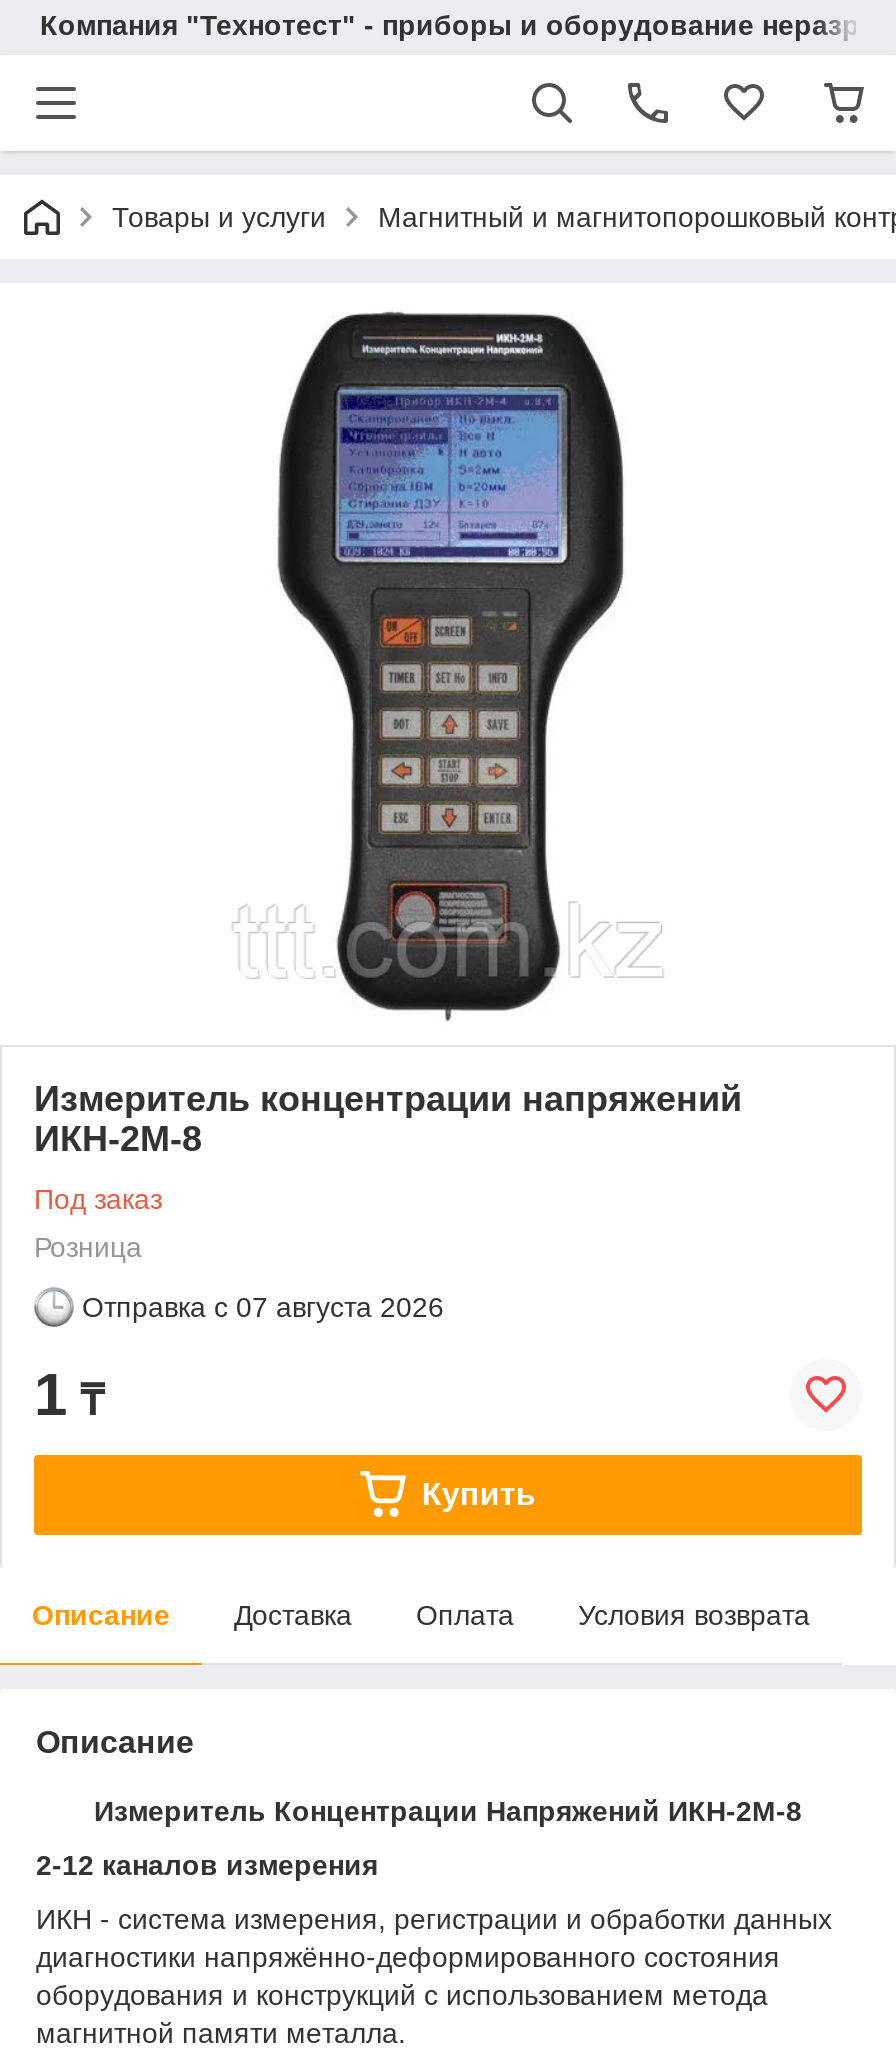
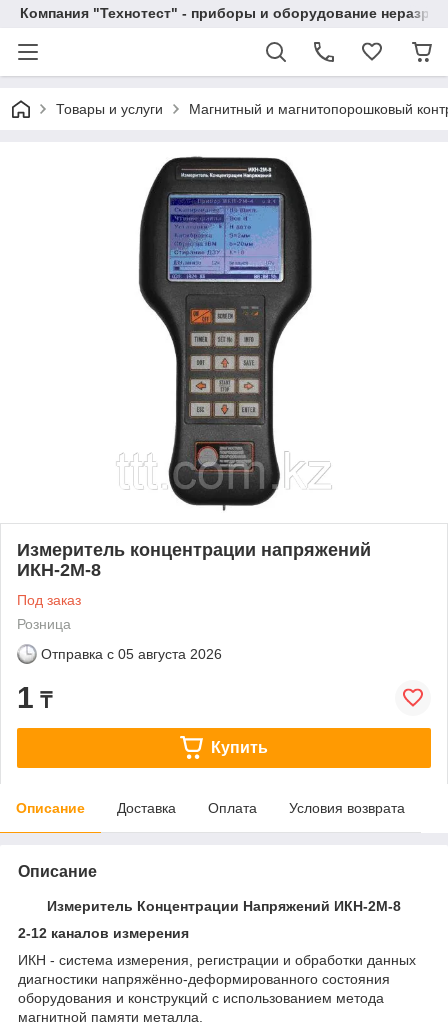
[82,1291,444,1323] Отправка с 07 августа 2026 -> [41,646,222,662] Отправка с 05 августа 2026

